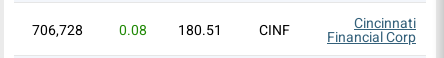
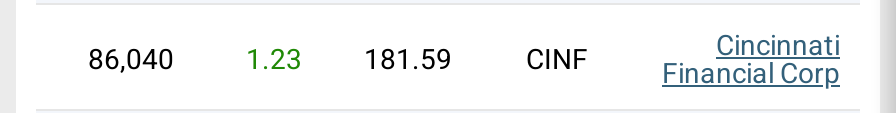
[32,20,83,41] 706,728 -> [88,39,174,81] 86,040
[119,20,147,41] 0.08 -> [246,39,302,81] 1.23
[178,20,222,41] 180.51 -> [364,39,452,81] 181.59

